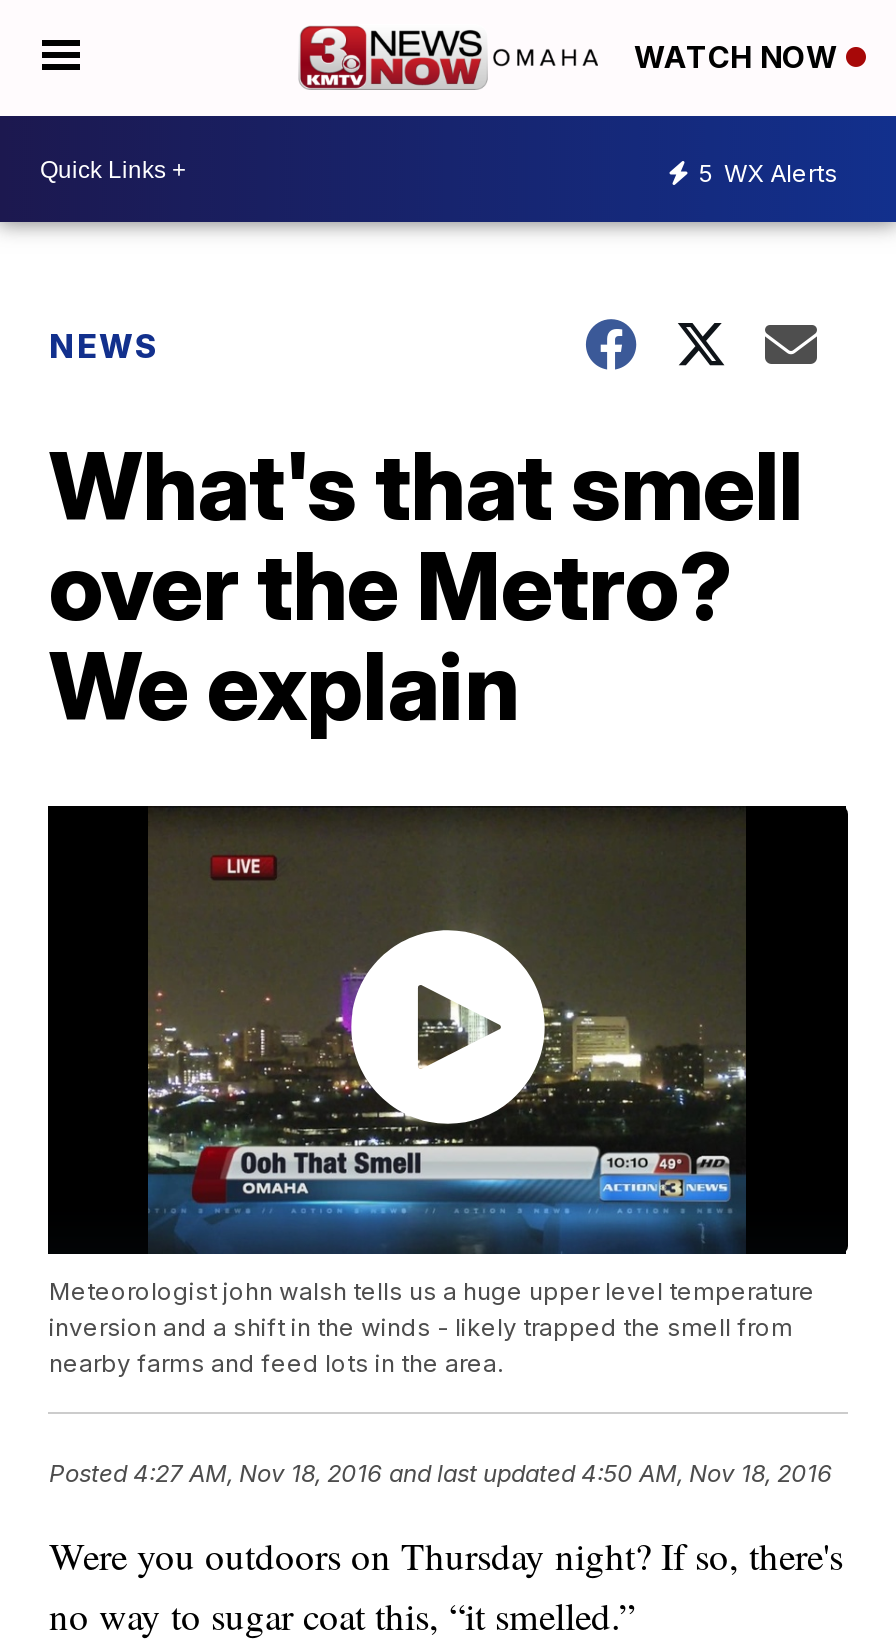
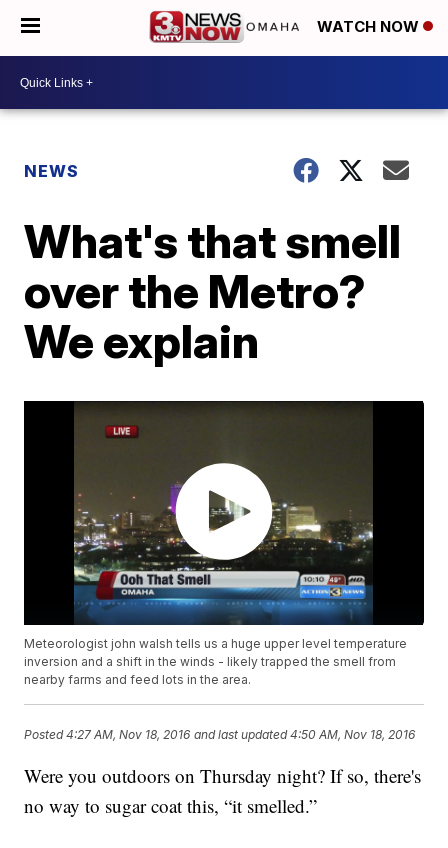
[698,157,838,187] 5 WX Alerts -> none

